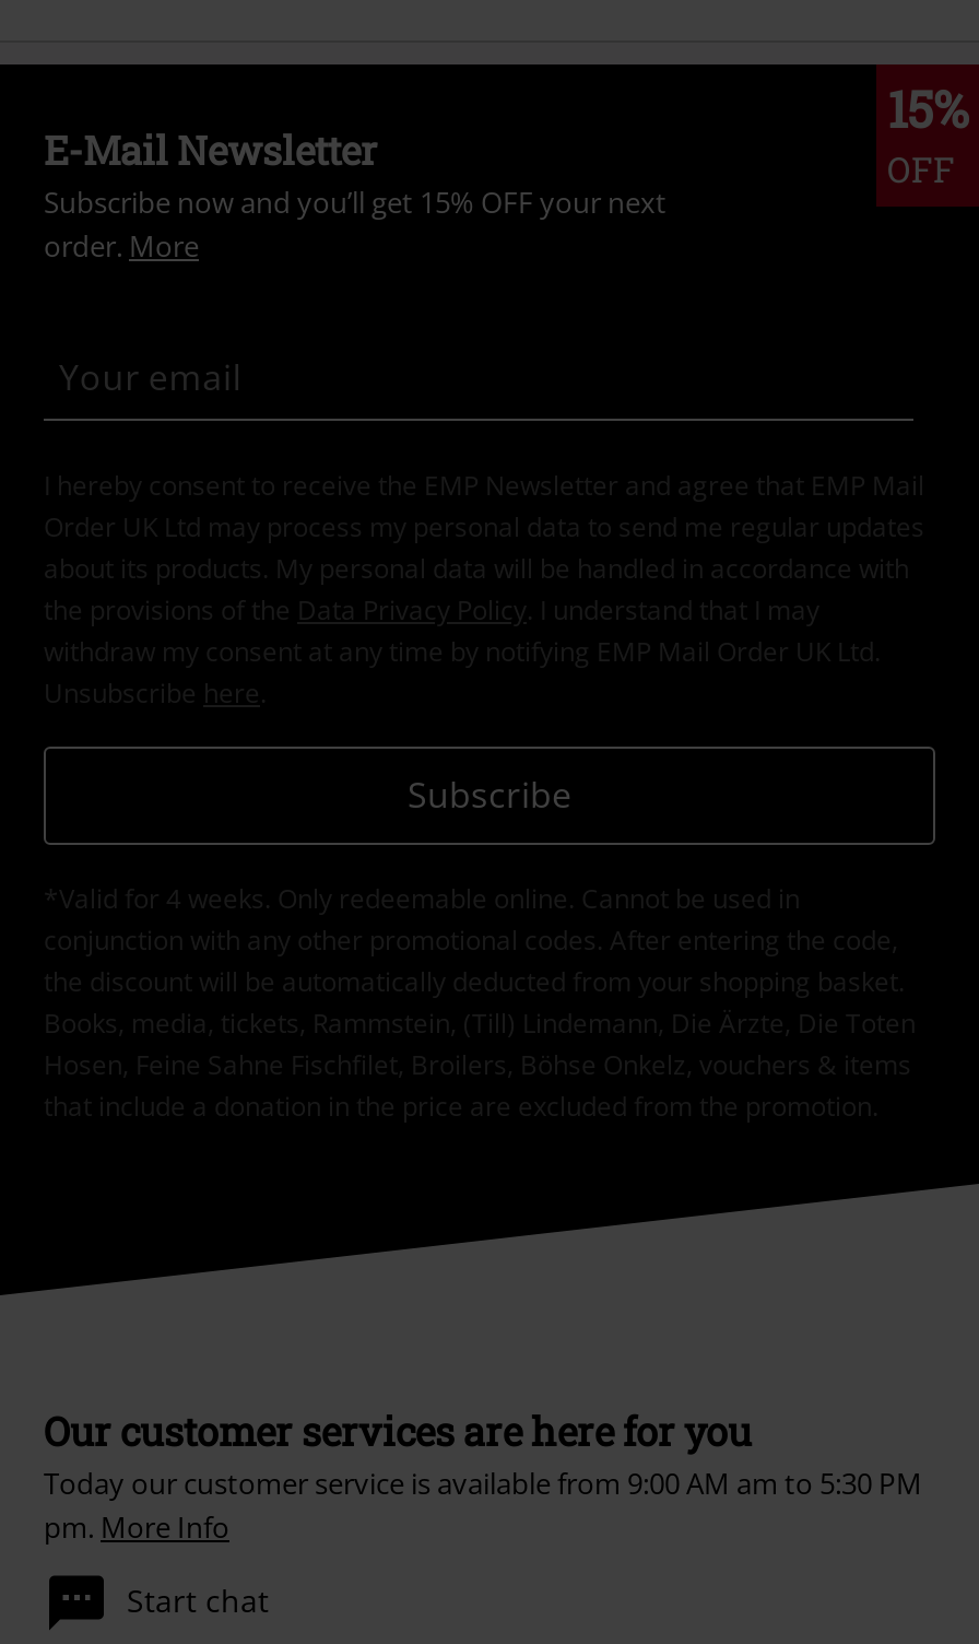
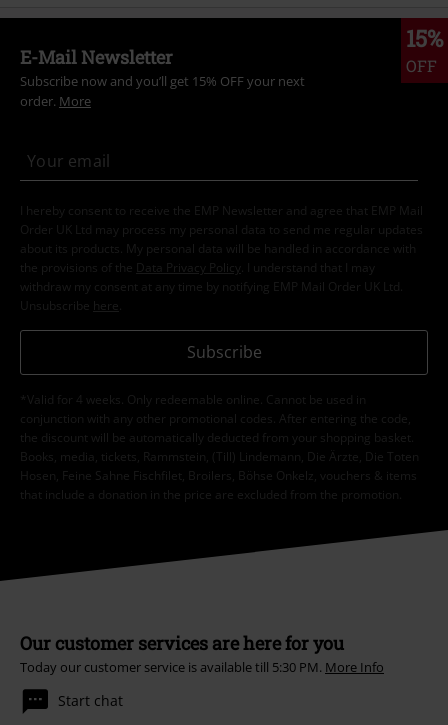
[44,1464,922,1547] Today our customer service is available from 9:00 AM am to 5:30 PM | pm. More Info -> [20,658,384,676] Today our customer service is available till 5:30 PM. More Info

